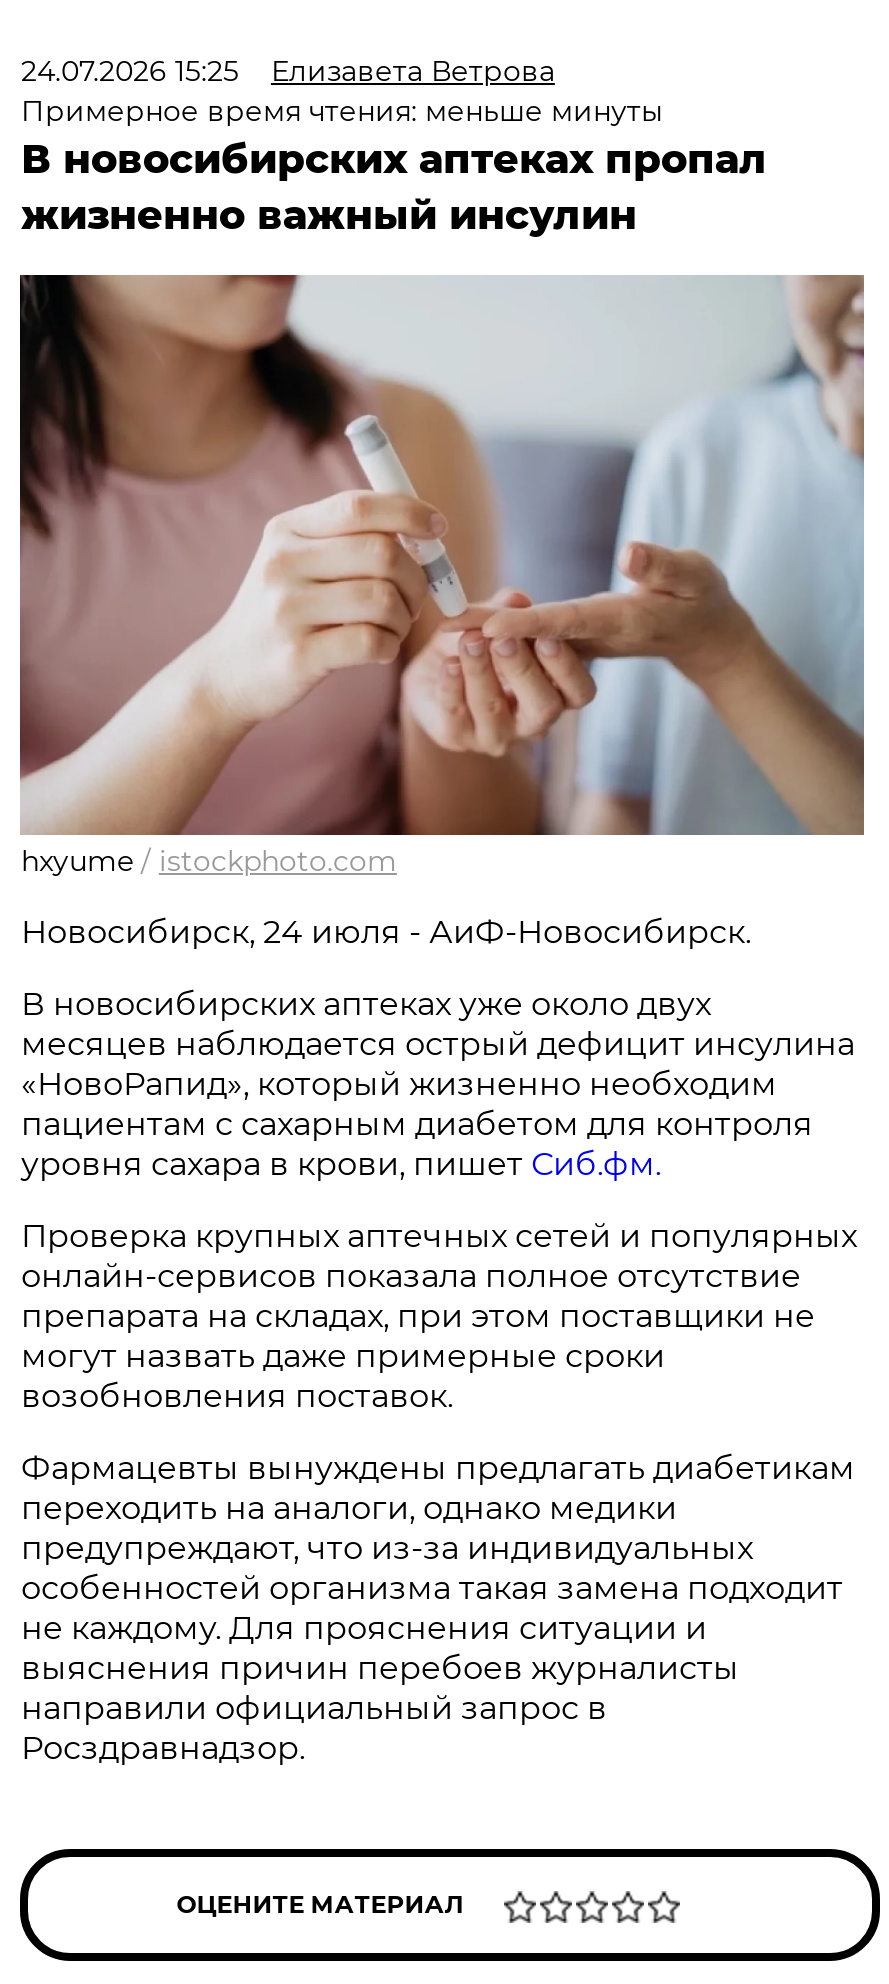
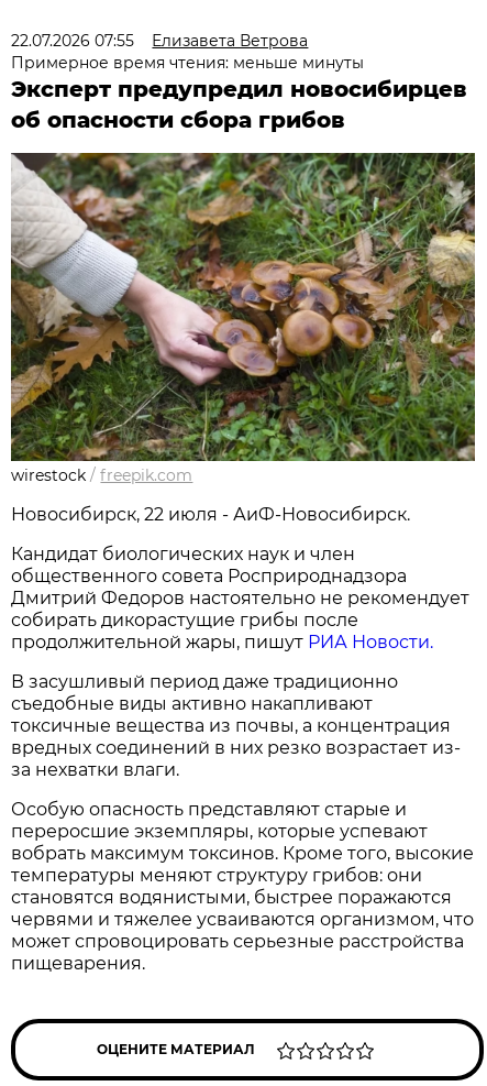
[21,53,555,89] 24.07.2026 15:25 Елизавета Ветрова -> [11,31,308,51] 22.07.2026 07:55 Елизавета Ветрова
[21,135,767,239] В новосибирских аптеках пропал | жизненно важный инсулин -> [11,76,468,133] Эксперт предупредил новосибирцев | об опасности сбора грибов
[18,273,866,879] [image] | hxyume / istockphoto.com -> [10,152,476,485] [image] | wirestock / freepik.com
[21,913,751,951] Новосибирcк, 24 июля - АиФ-Новосибирск. -> [11,504,410,525] Новосибирcк, 22 июля - АиФ-Новосибирск.
[21,985,855,1183] В новосибирских аптеках уже около двух | месяцев наблюдается острый дефицит инсулина | «НовоРапид», который жизненно необходим | пациентам с сахарным диабетом для контроля | уровня сахара в крови, пишет Сиб.фм. -> [11,544,470,653] Кандидат биологических наук и член | общественного совета Росприроднадзора | Дмитрий Федоров настоятельно не рекомендует | собирать дикорастущие грибы после | продолжительной жары, пишут РИА Новости.
[21,1217,857,1415] Проверка крупных аптечных сетей и популярных | онлайн-сервисов показала полное отсутствие | препарата на складах, при этом поставщики не | могут назвать даже примерные сроки | возобновления поставок. -> [11,671,461,780] В засушливый период даже традиционно | съедобные виды активно накапливают | токсичные вещества из почвы, а концентрация | вредных соединений в них резко возрастает из- | за нехватки влаги.
[21,1449,855,1767] Фармацевты вынуждены предлагать диабетикам | переходить на аналоги, однако медики | предупреждают, что из-за индивидуальных | особенностей организма такая замена подходит | не каждому. Для прояснения ситуации и | выяснения причин перебоев журналисты | направили официальный запрос в | Росздравнадзор. -> [11,799,474,974] Особую опасность представляют старые и | переросшие экземпляры, которые успевают | вобрать максимум токсинов. Кроме того, высокие | температуры меняют структуру грибов: они | становятся водянистыми, быстрее поражаются | червями и тяжелее усваиваются организмом, что | может спровоцировать серьезные расстройства | пищеварения.

